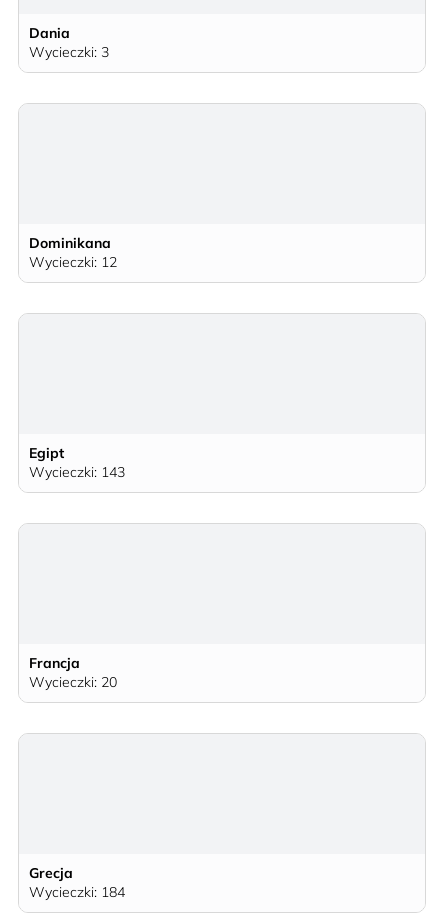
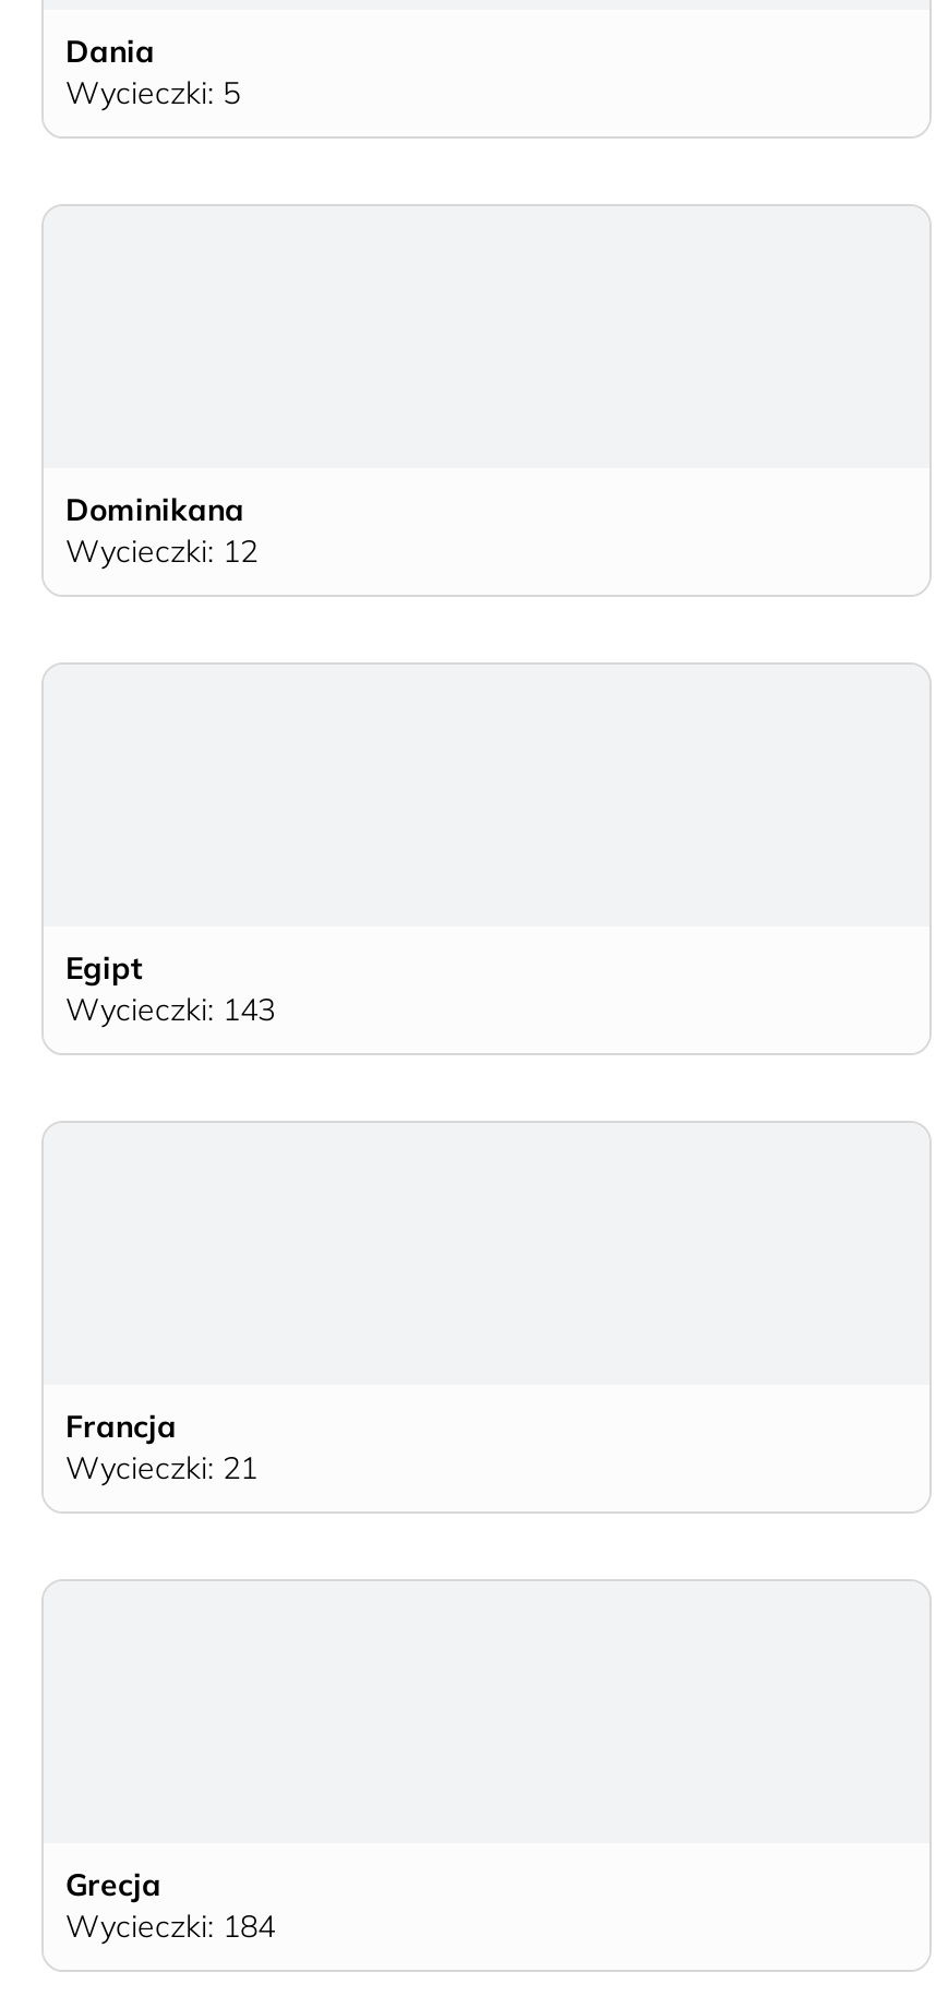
[29,42,109,60] Wycieczki: 3 -> [65,72,240,111] Wycieczki: 5
[29,672,117,690] Wycieczki: 20 -> [65,1447,257,1486] Wycieczki: 21

